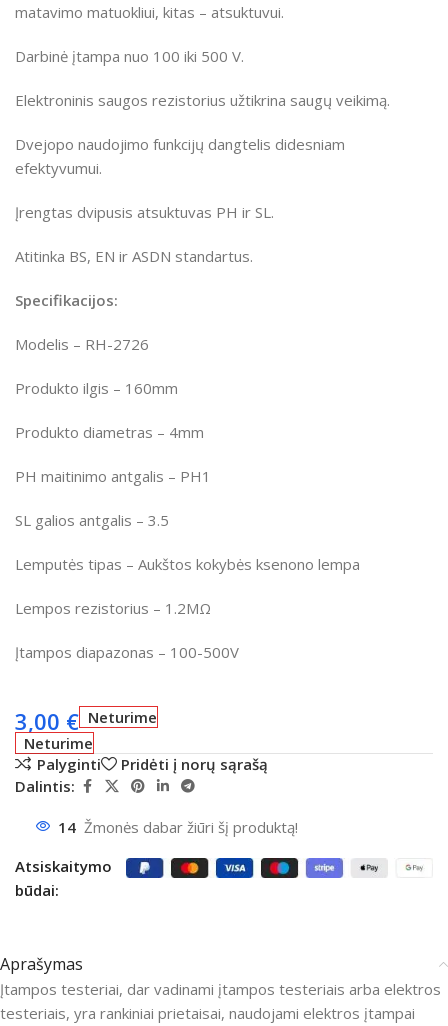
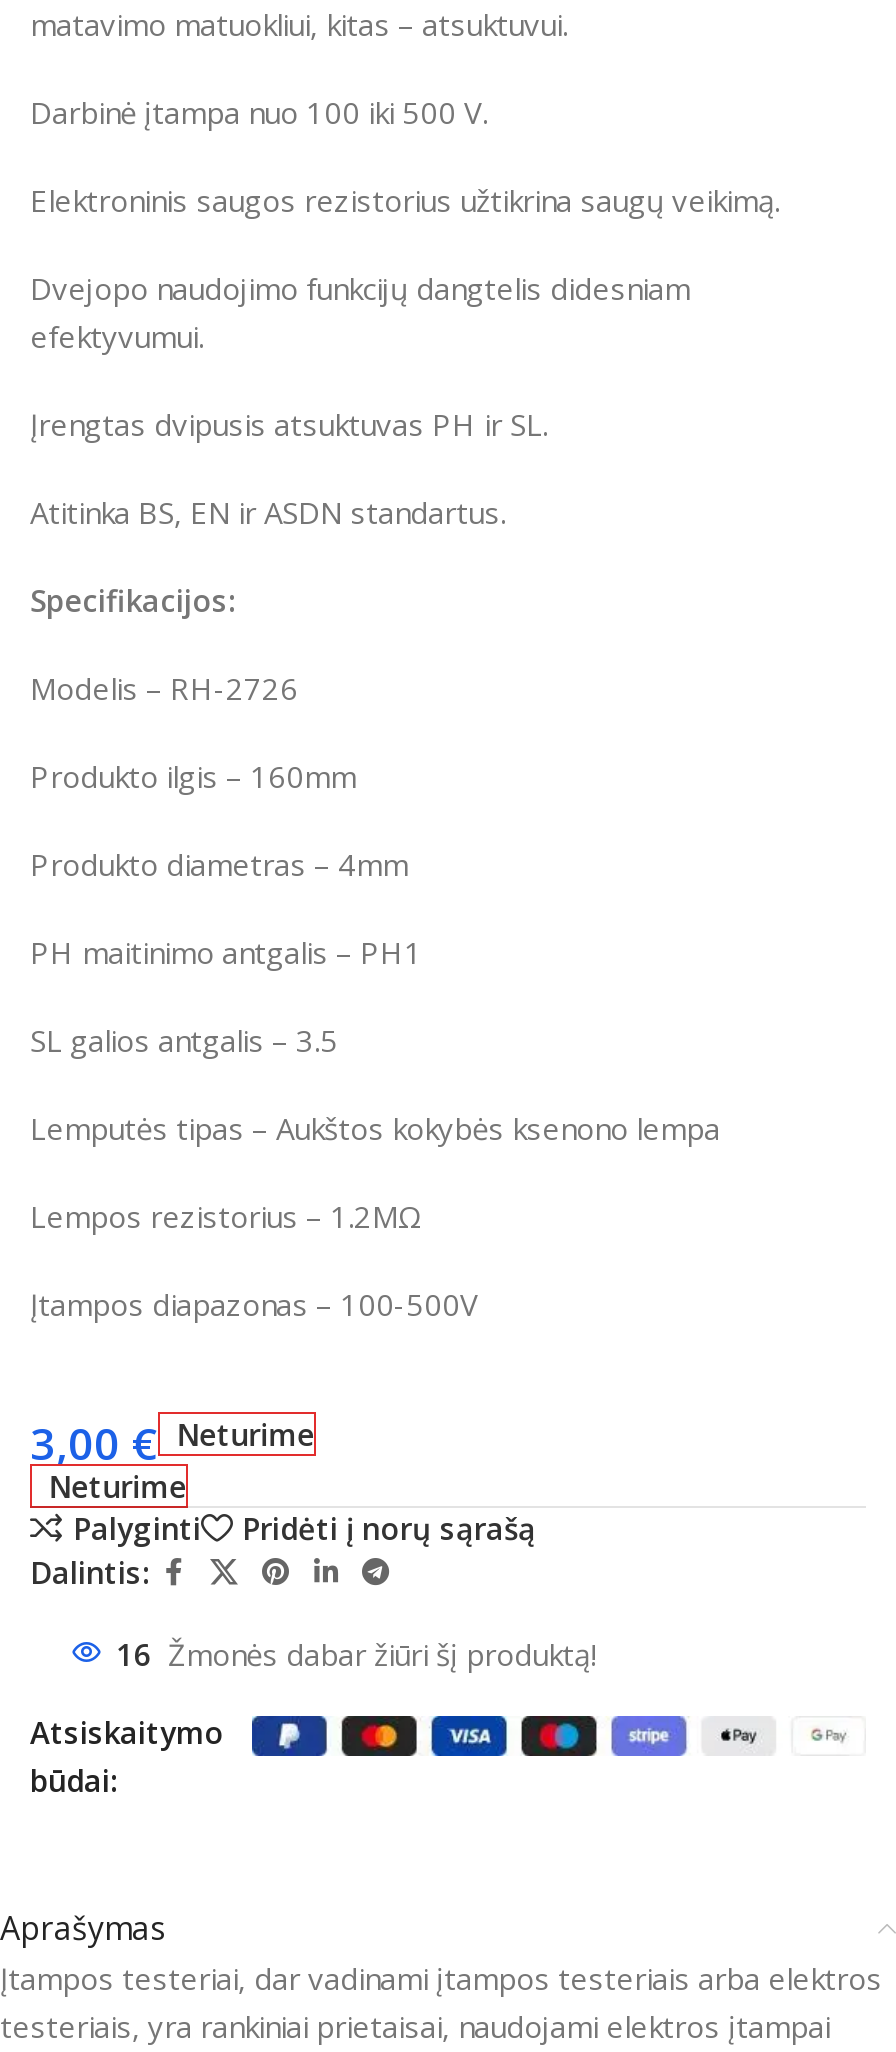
[58,817,298,837] 14 Žmonės dabar žiūri šį produktą! -> [116,1634,596,1674] 16 Žmonės dabar žiūri šį produktą!

